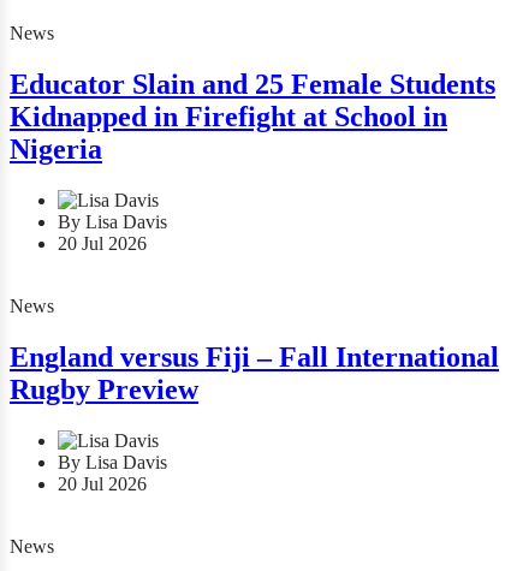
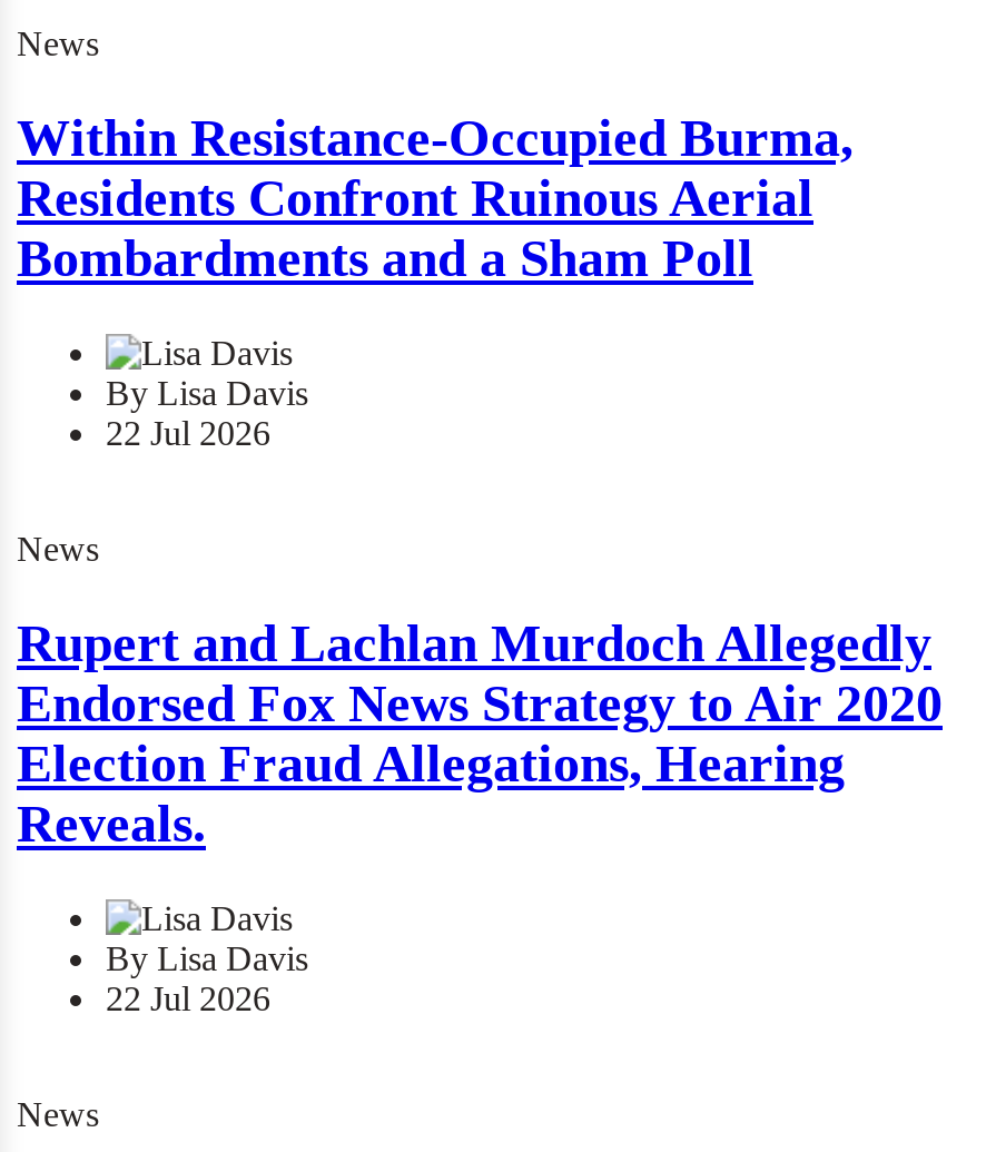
[10,68,495,164] Educator Slain and 25 Female Students | Kidnapped in Firefight at School in | Nigeria -> [17,109,854,287] Within Resistance-Occupied Burma, | Residents Confront Ruinous Aerial | Bombardments and a Sham Poll
[58,233,147,253] 20 Jul 2026 -> [106,414,270,451] 22 Jul 2026
[10,341,499,405] England versus Fiji – Fall International | Rugby Preview -> [17,614,943,852] Rupert and Lachlan Murdoch Allegedly | Endorsed Fox News Strategy to Air 2020 | Election Fraud Allegations, Hearing | Reveals.
[58,473,147,494] 20 Jul 2026 -> [106,979,270,1016] 22 Jul 2026

